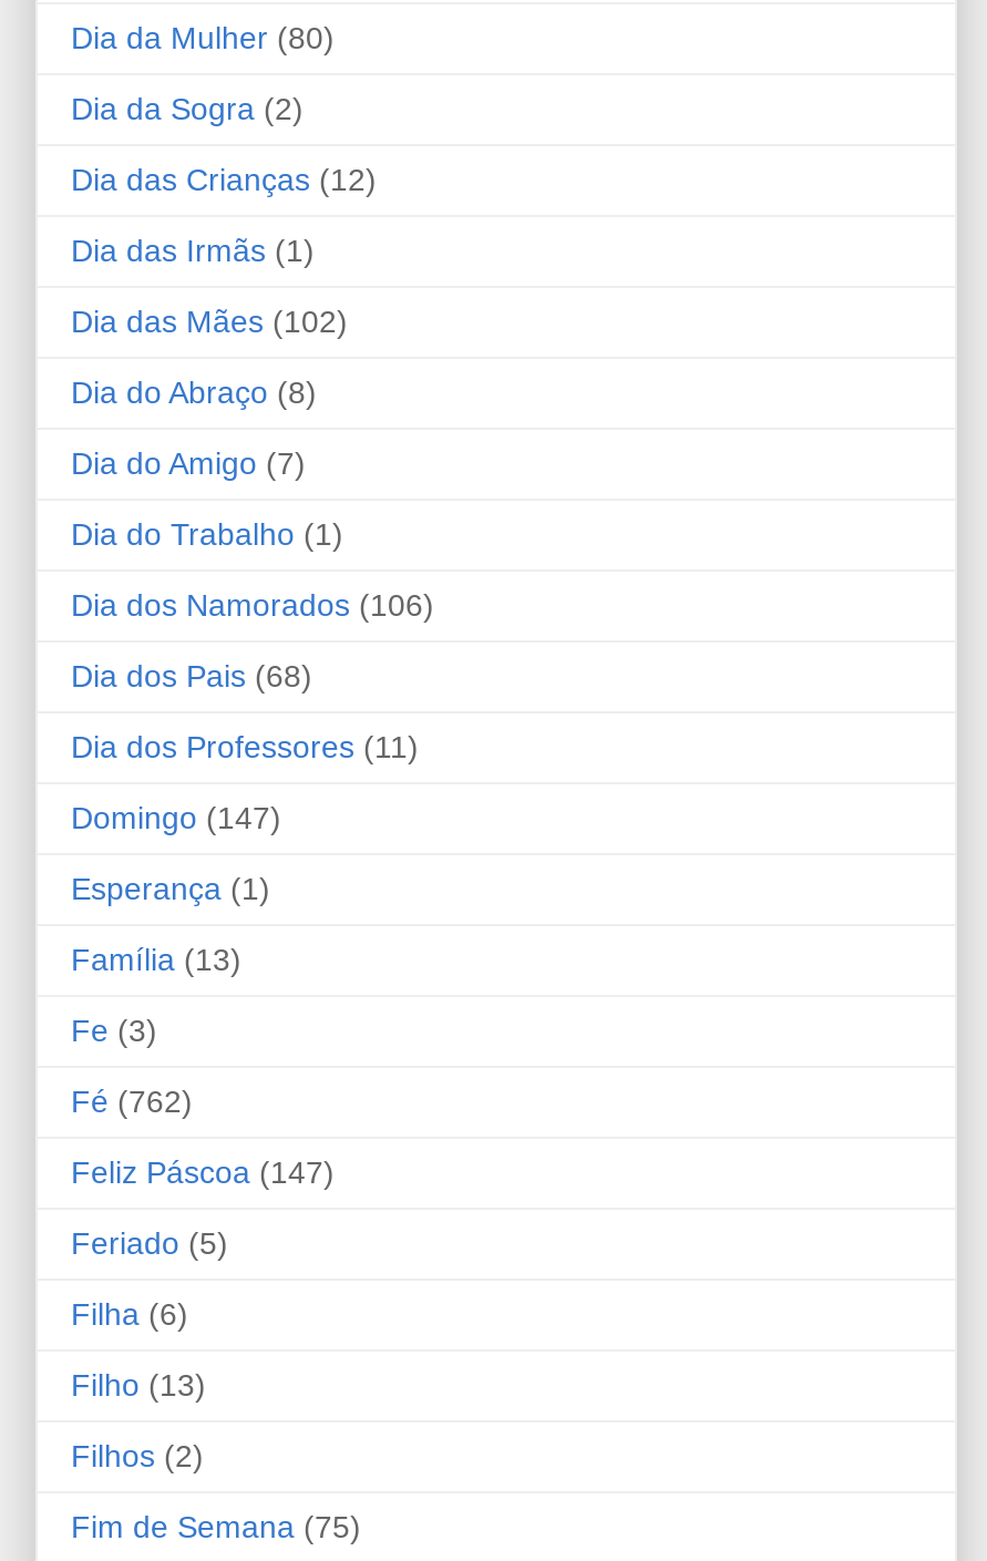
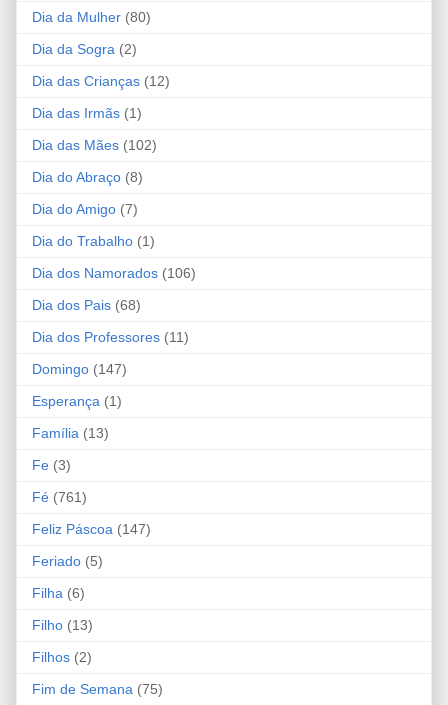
[71,1084,193,1119] Fé (762) -> [32,489,87,505] Fé (761)

